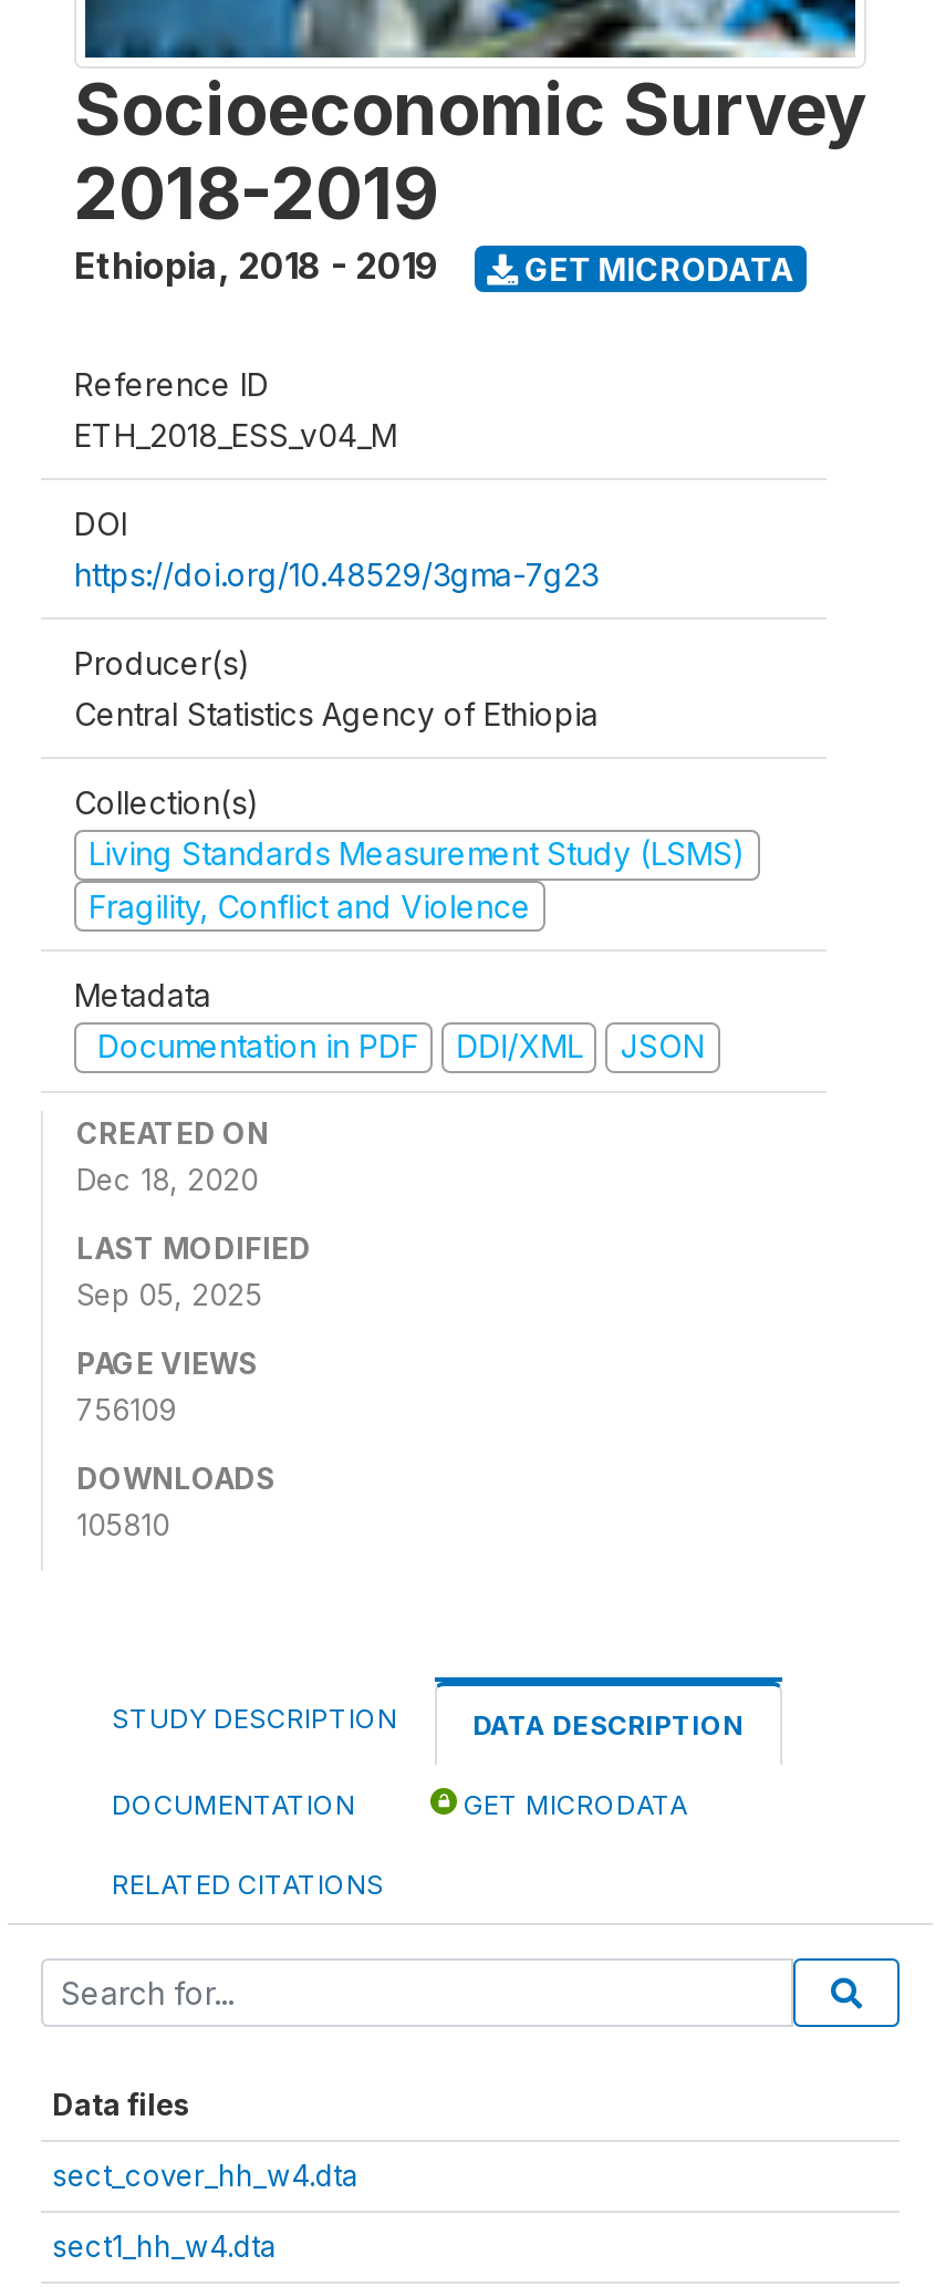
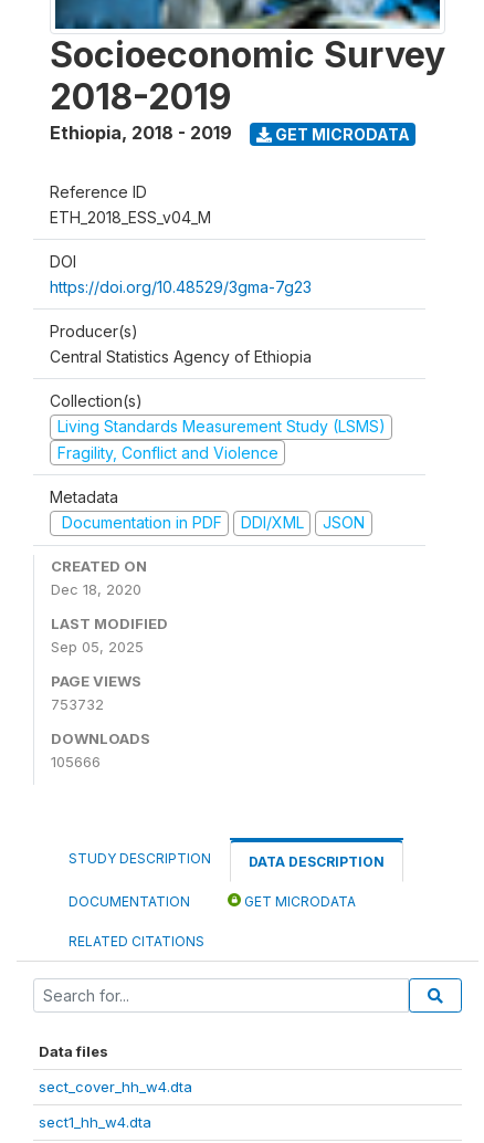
[76,1391,176,1426] 756109 -> [51,695,104,712] 753732
[76,1506,169,1541] 105810 -> [51,752,101,770] 105666

